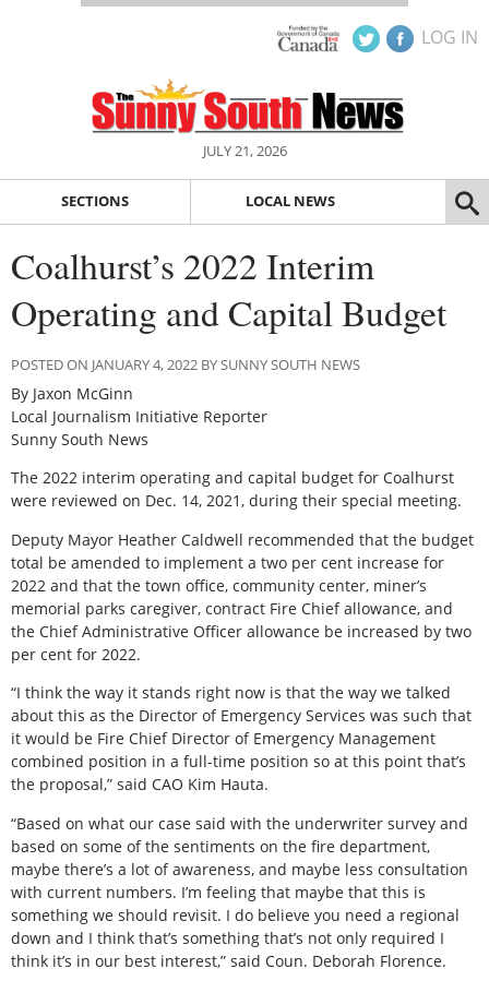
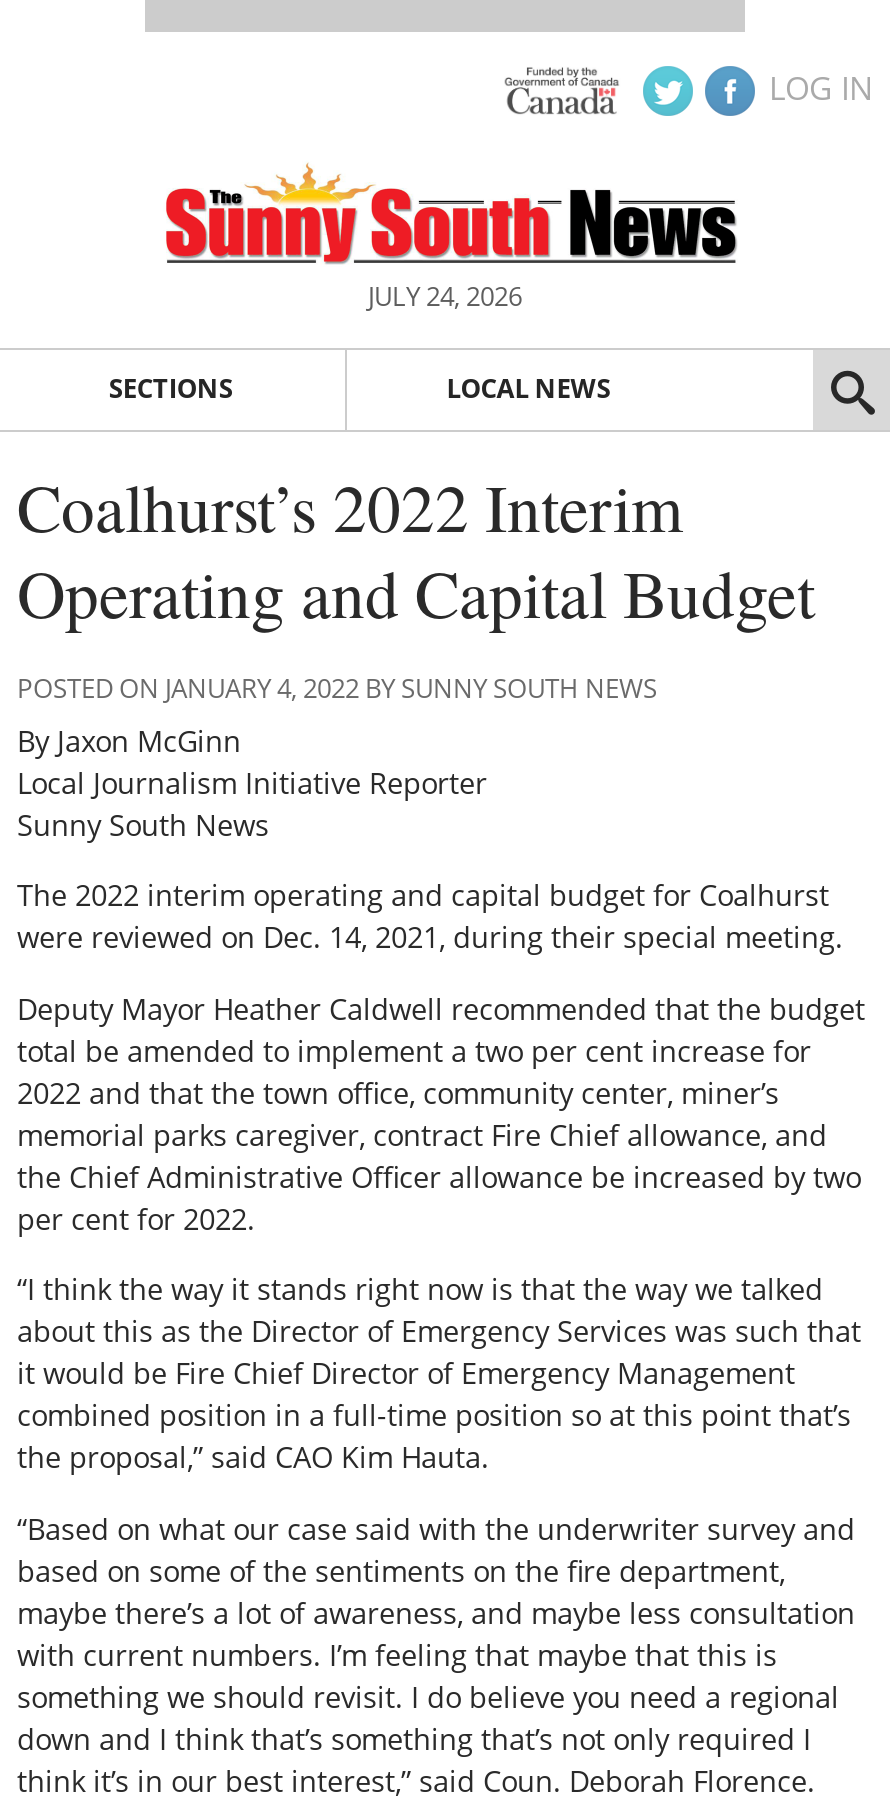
[202,141,287,160] JULY 21, 2026 -> [368,278,522,314] JULY 24, 2026

